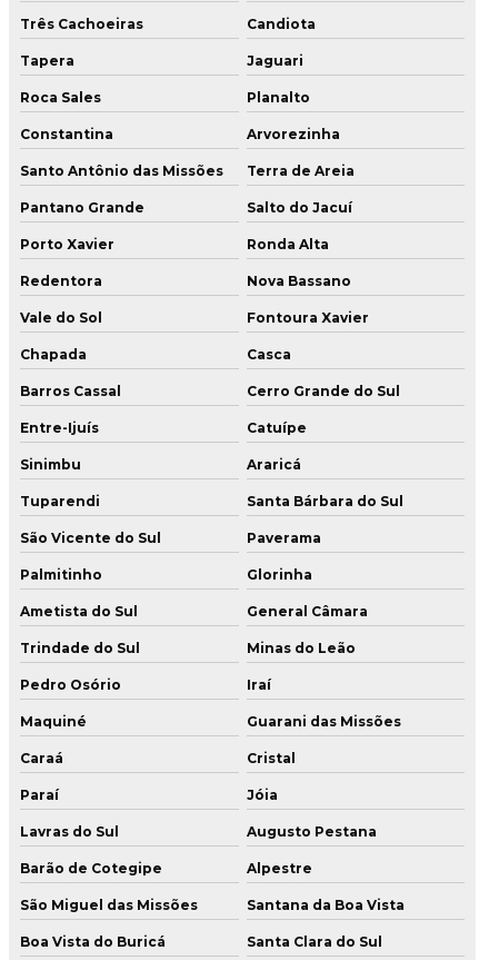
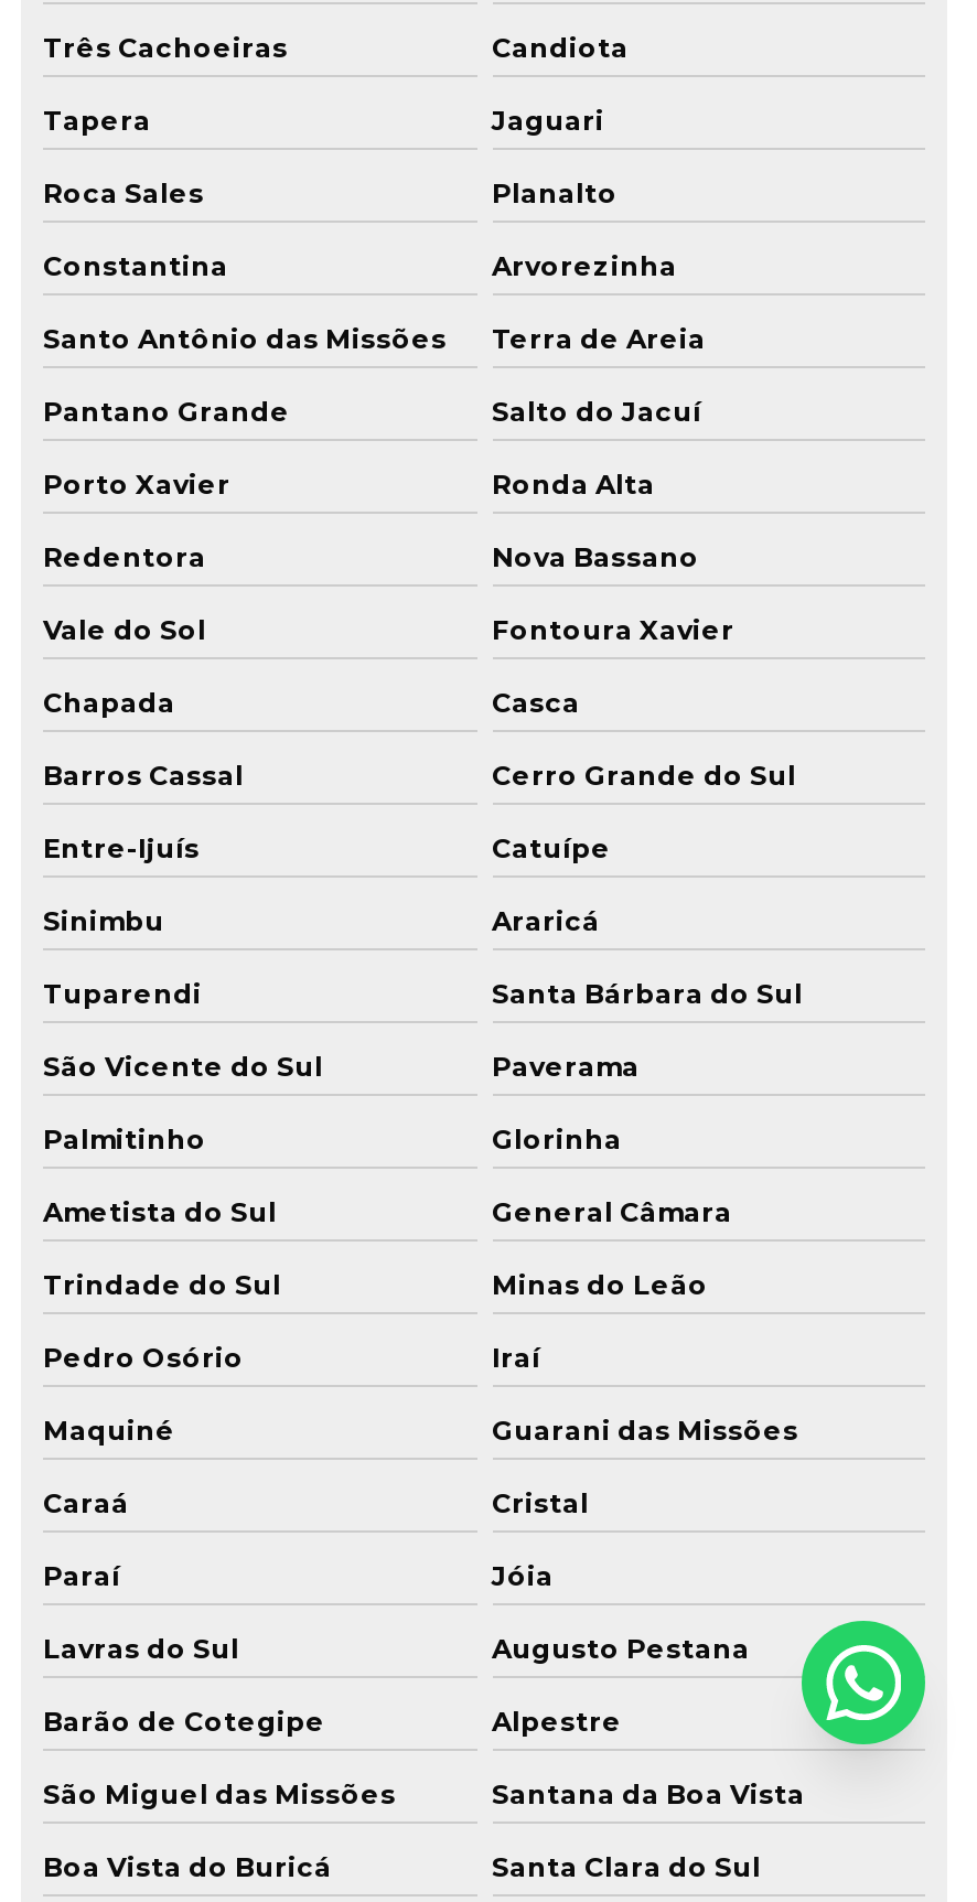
none -> [799,1619,927,1751] [image]

